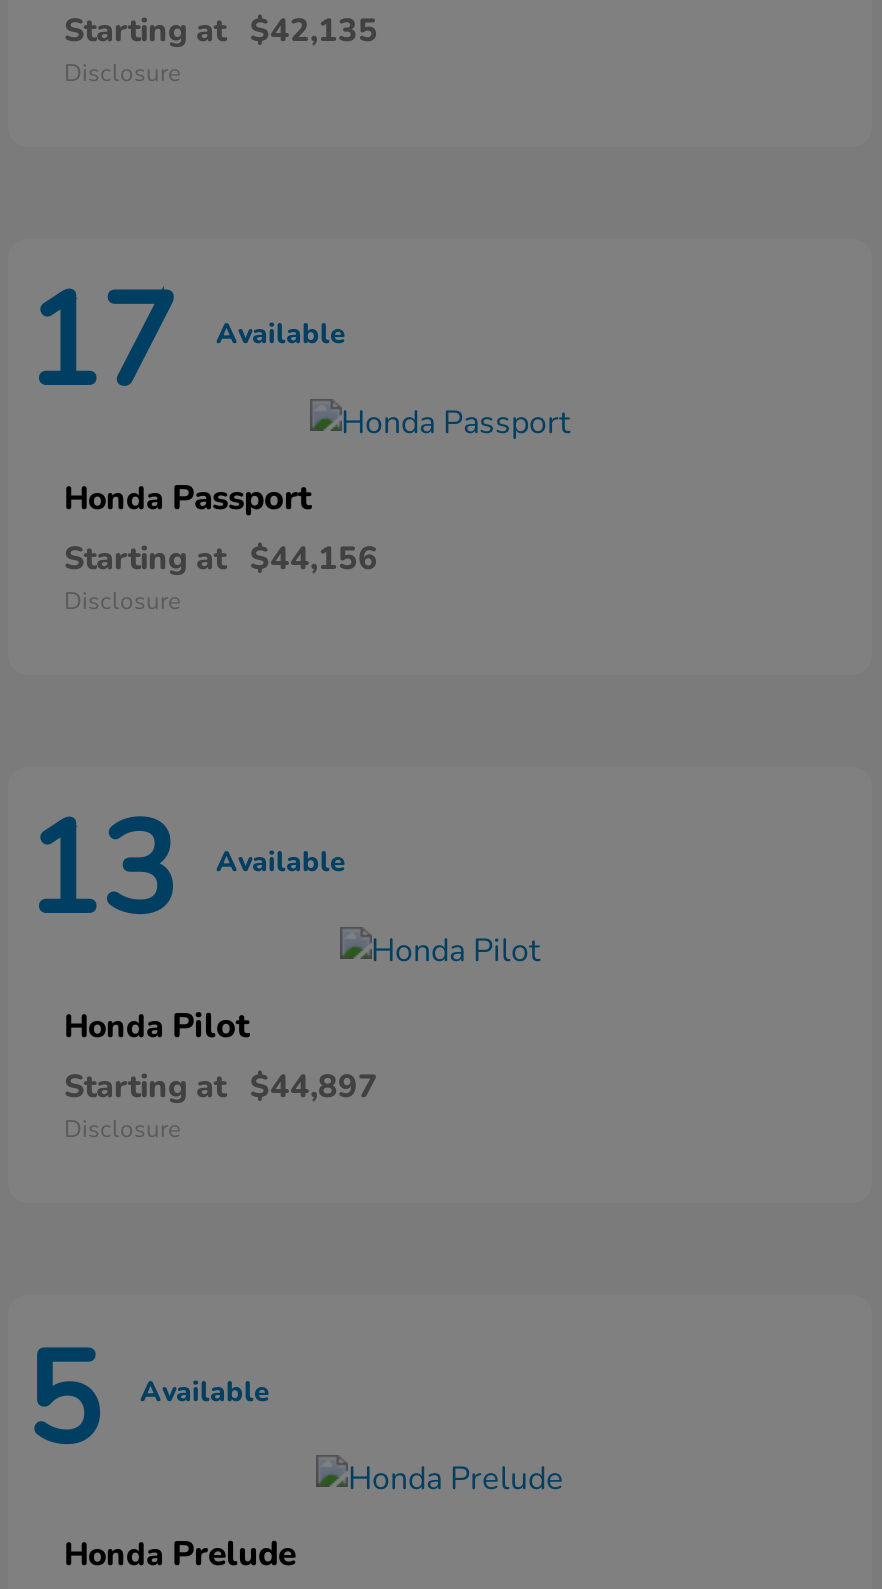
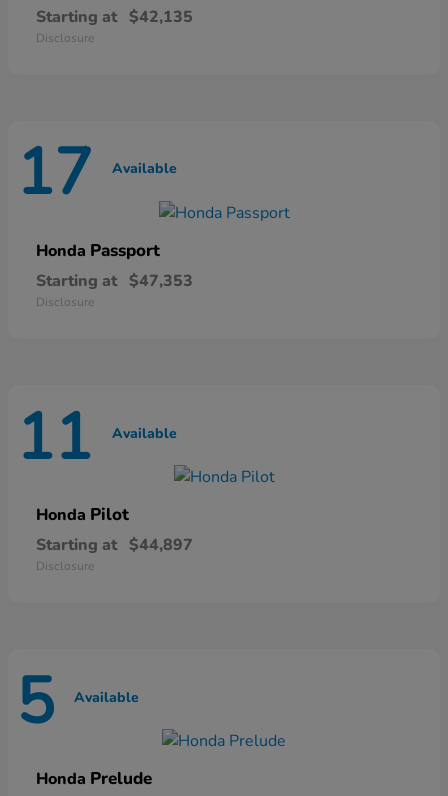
[64,537,378,581] Starting at $44,156 -> [36,270,193,292] Starting at $47,353
[24,784,346,960] 13 Available -> [16,393,177,481] 11 Available

